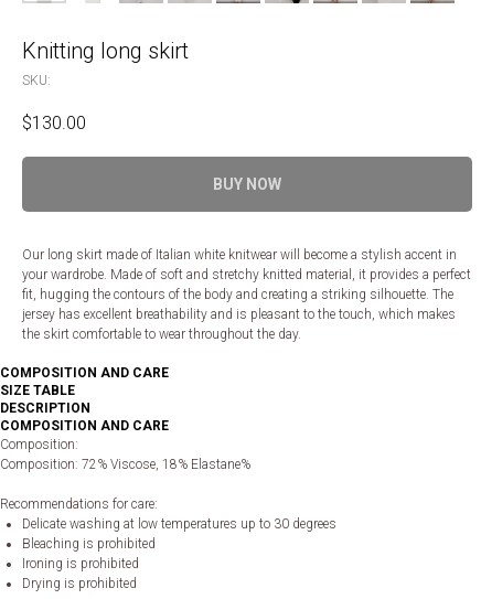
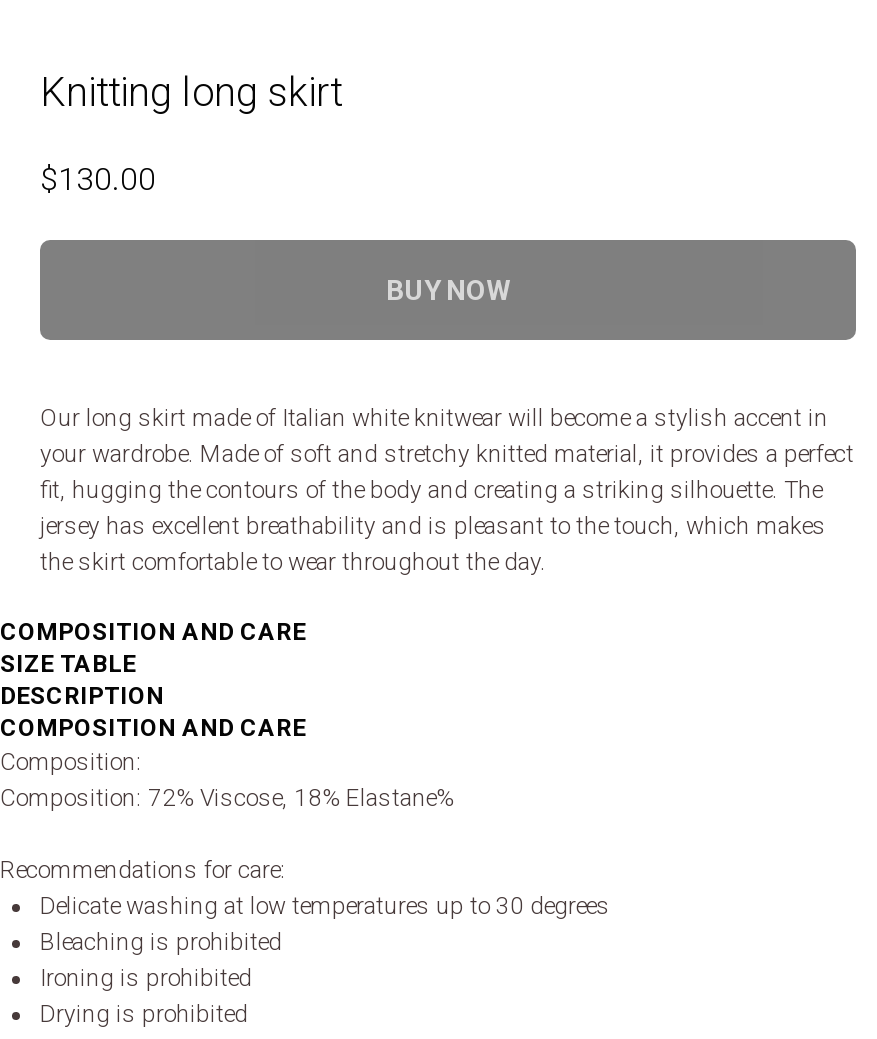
[22,73,51,88] SKU: -> none

